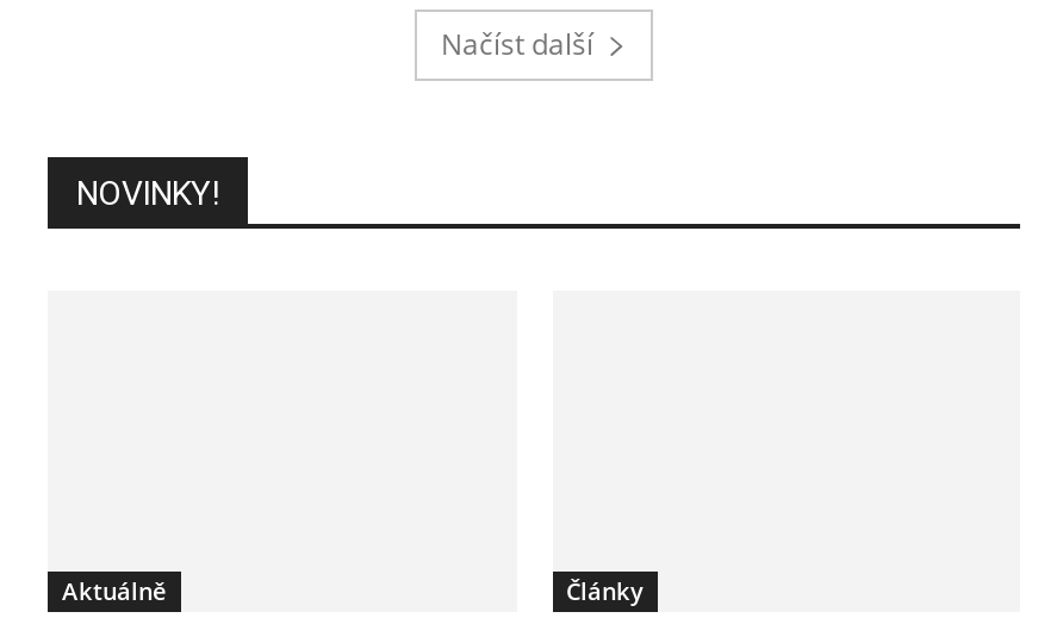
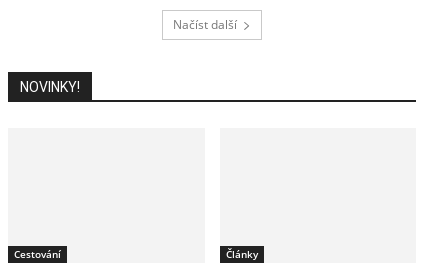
[62,574,167,608] Aktuálně -> [14,247,61,261] Cestování

